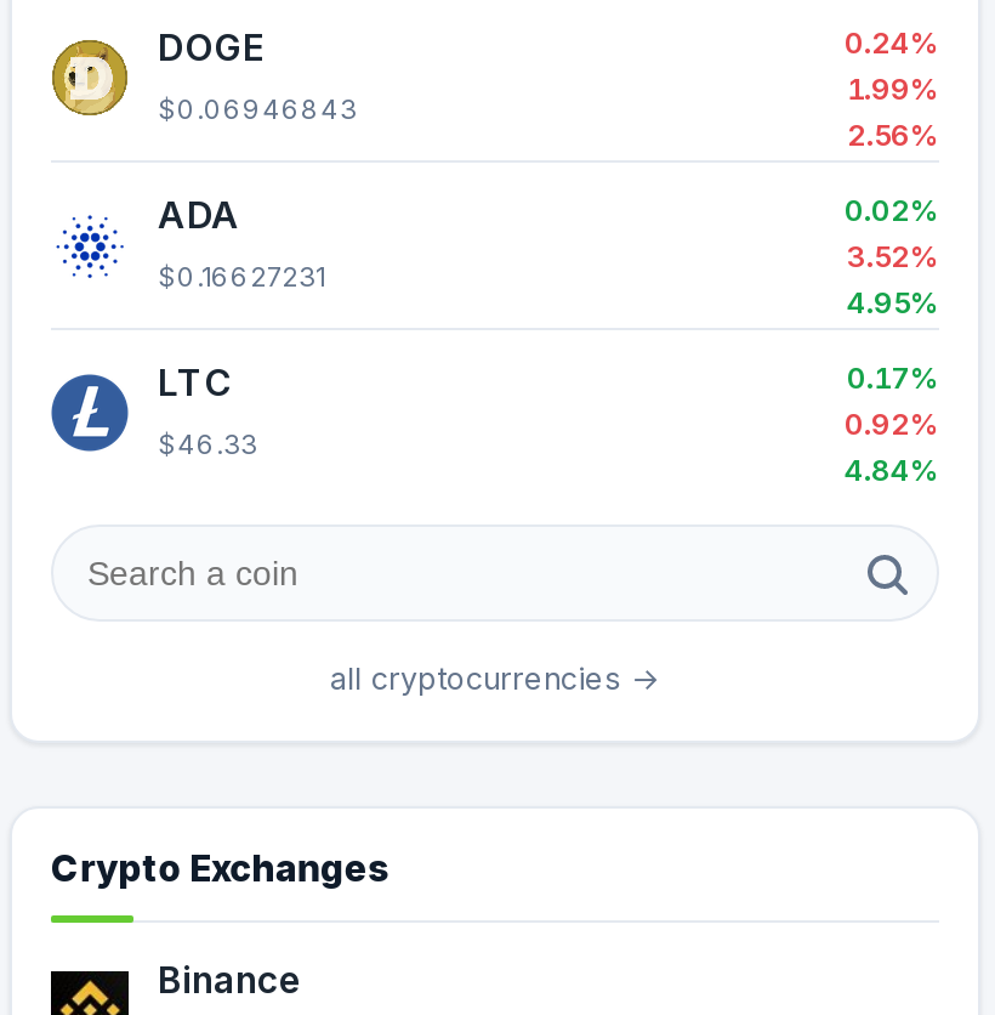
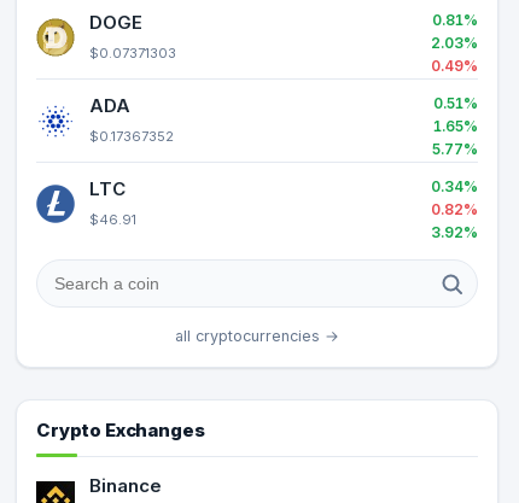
[845,25,939,61] 0.24% -> [432,11,478,29] 0.81%
[847,71,939,107] 1.99% -> [431,34,478,52] 2.03%
[158,93,357,127] $0.06946843 -> [89,45,176,62] $0.07371303
[847,117,939,153] 2.56% -> [431,57,478,75] 0.49%
[845,192,939,229] 0.02% -> [433,94,478,112] 0.51%
[847,238,939,275] 3.52% -> [433,117,478,135] 1.65%
[158,260,325,294] $0.16627231 -> [89,128,174,145] $0.17367352
[847,285,939,321] 4.95% -> [432,140,478,158] 5.77%
[847,360,939,396] 0.17% -> [431,178,478,196] 0.34%
[845,406,939,442] 0.92% -> [431,200,478,219] 0.82%
[158,428,257,462] $46.33 -> [89,211,136,228] $46.91
[845,452,939,489] 4.84% -> [431,223,478,241] 3.92%

